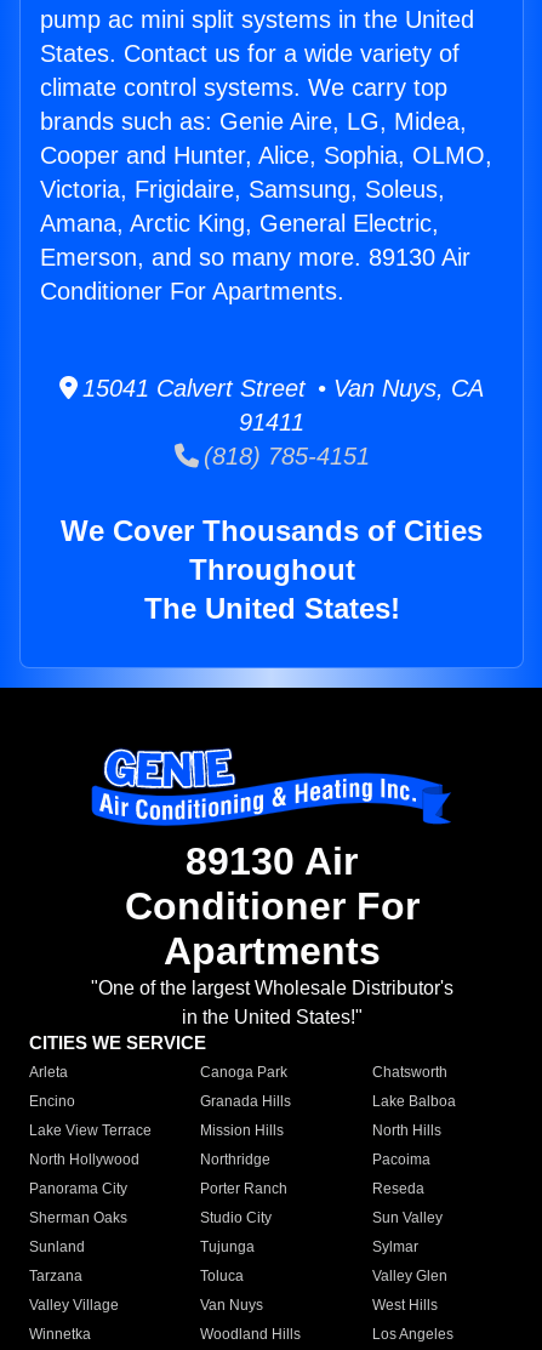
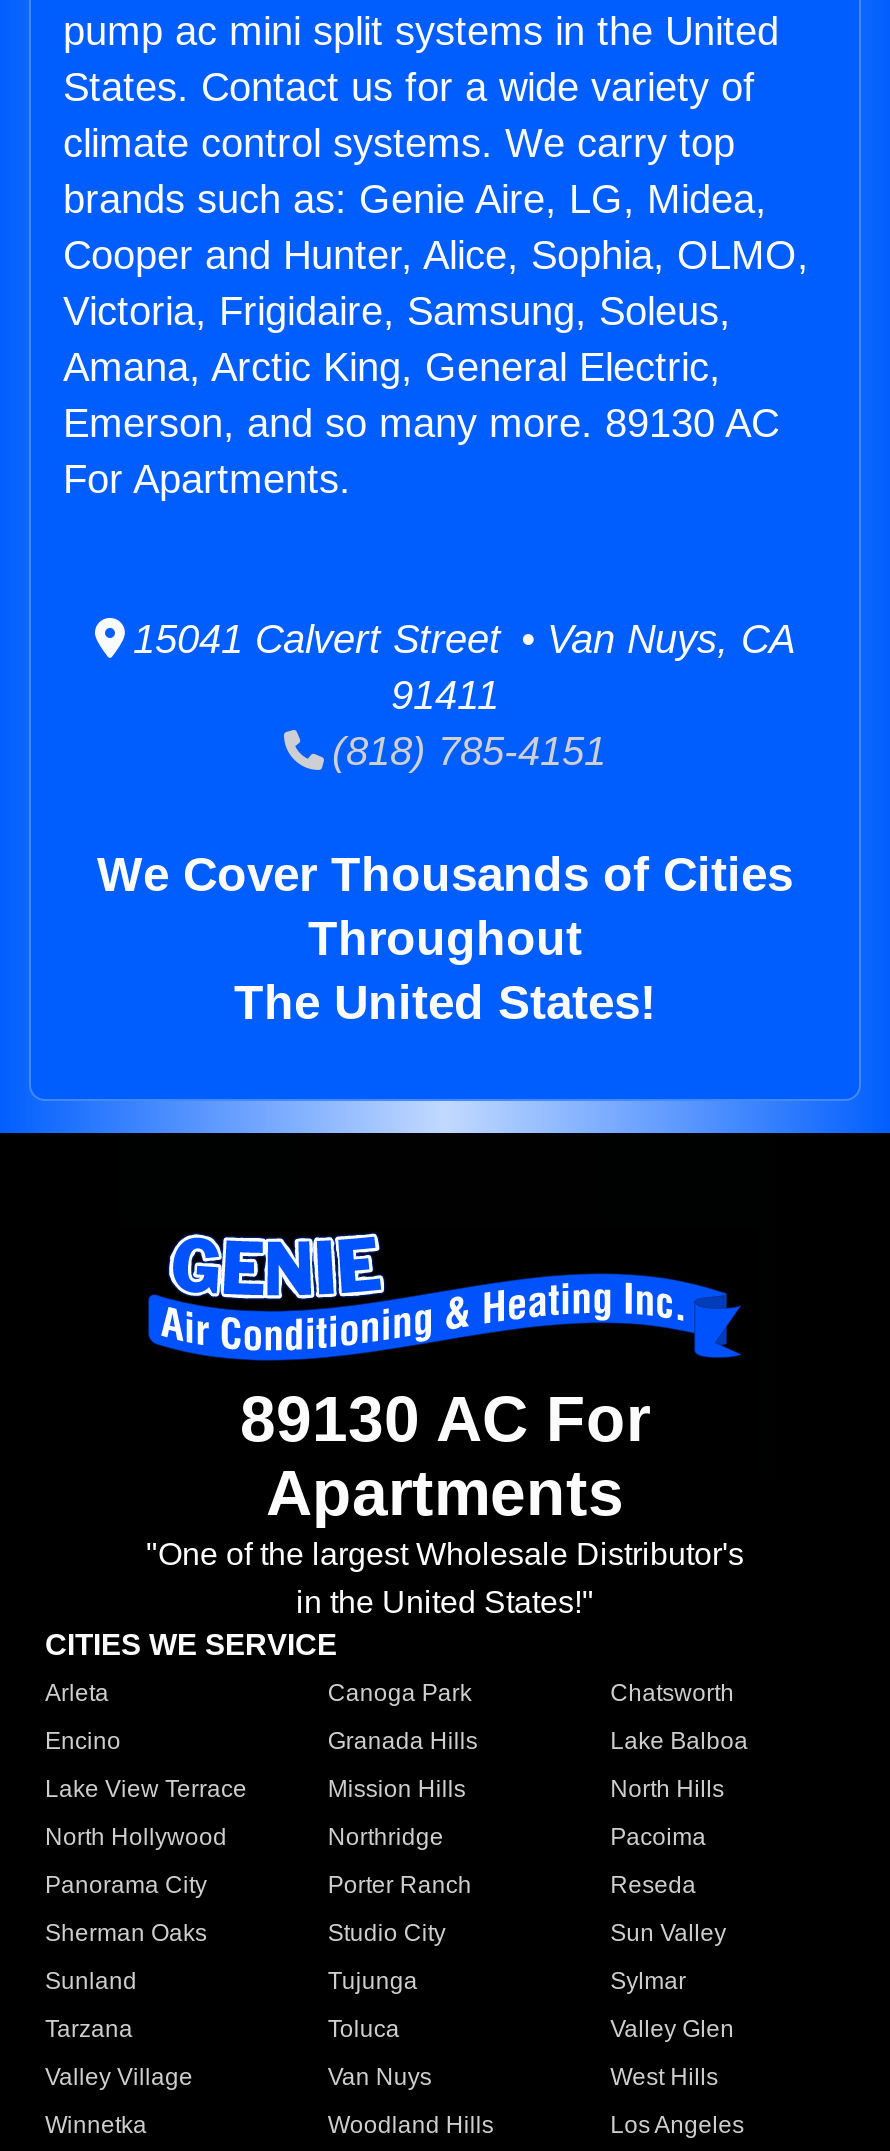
[40,244,470,305] Emerson, and so many more. 89130 Air | Conditioner For Apartments. -> [63,401,779,501] Emerson, and so many more. 89130 AC | For Apartments.
[124,840,419,928] 89130 Air | Conditioner For -> [240,1384,650,1456] 89130 AC For

